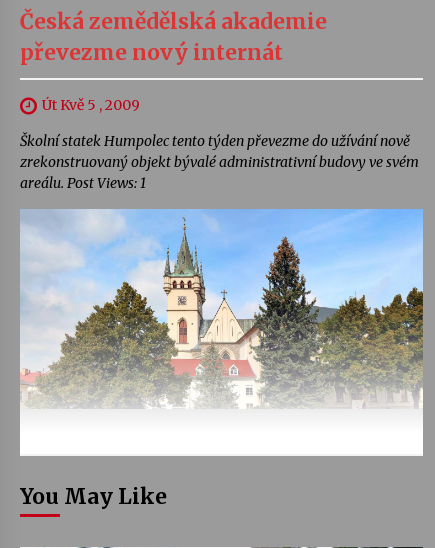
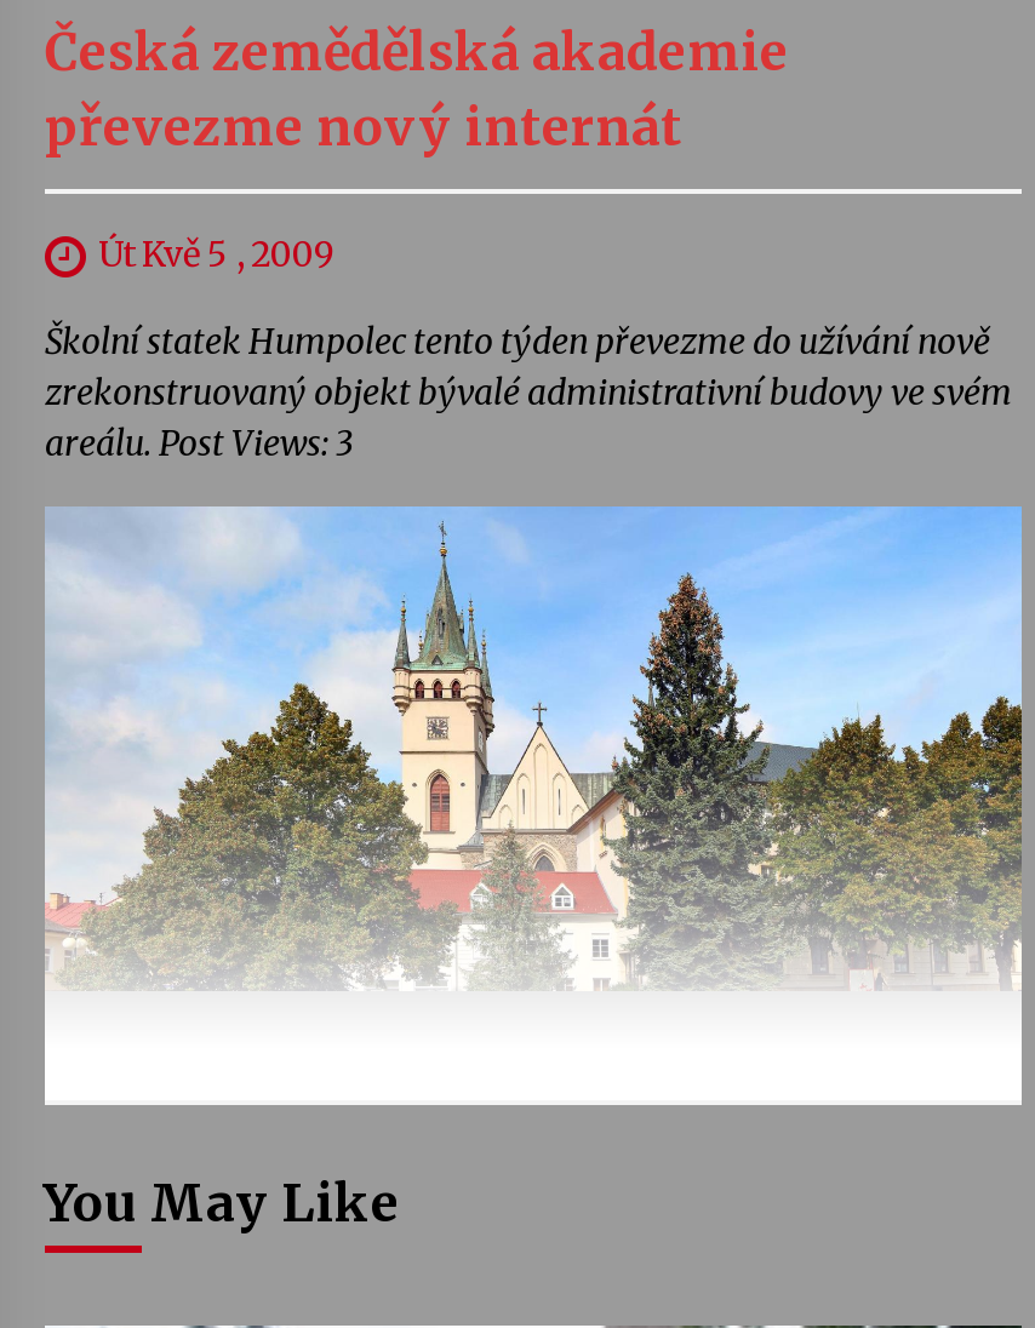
[19,174,145,192] areálu. Post Views: 1 -> [44,422,351,466] areálu. Post Views: 3

